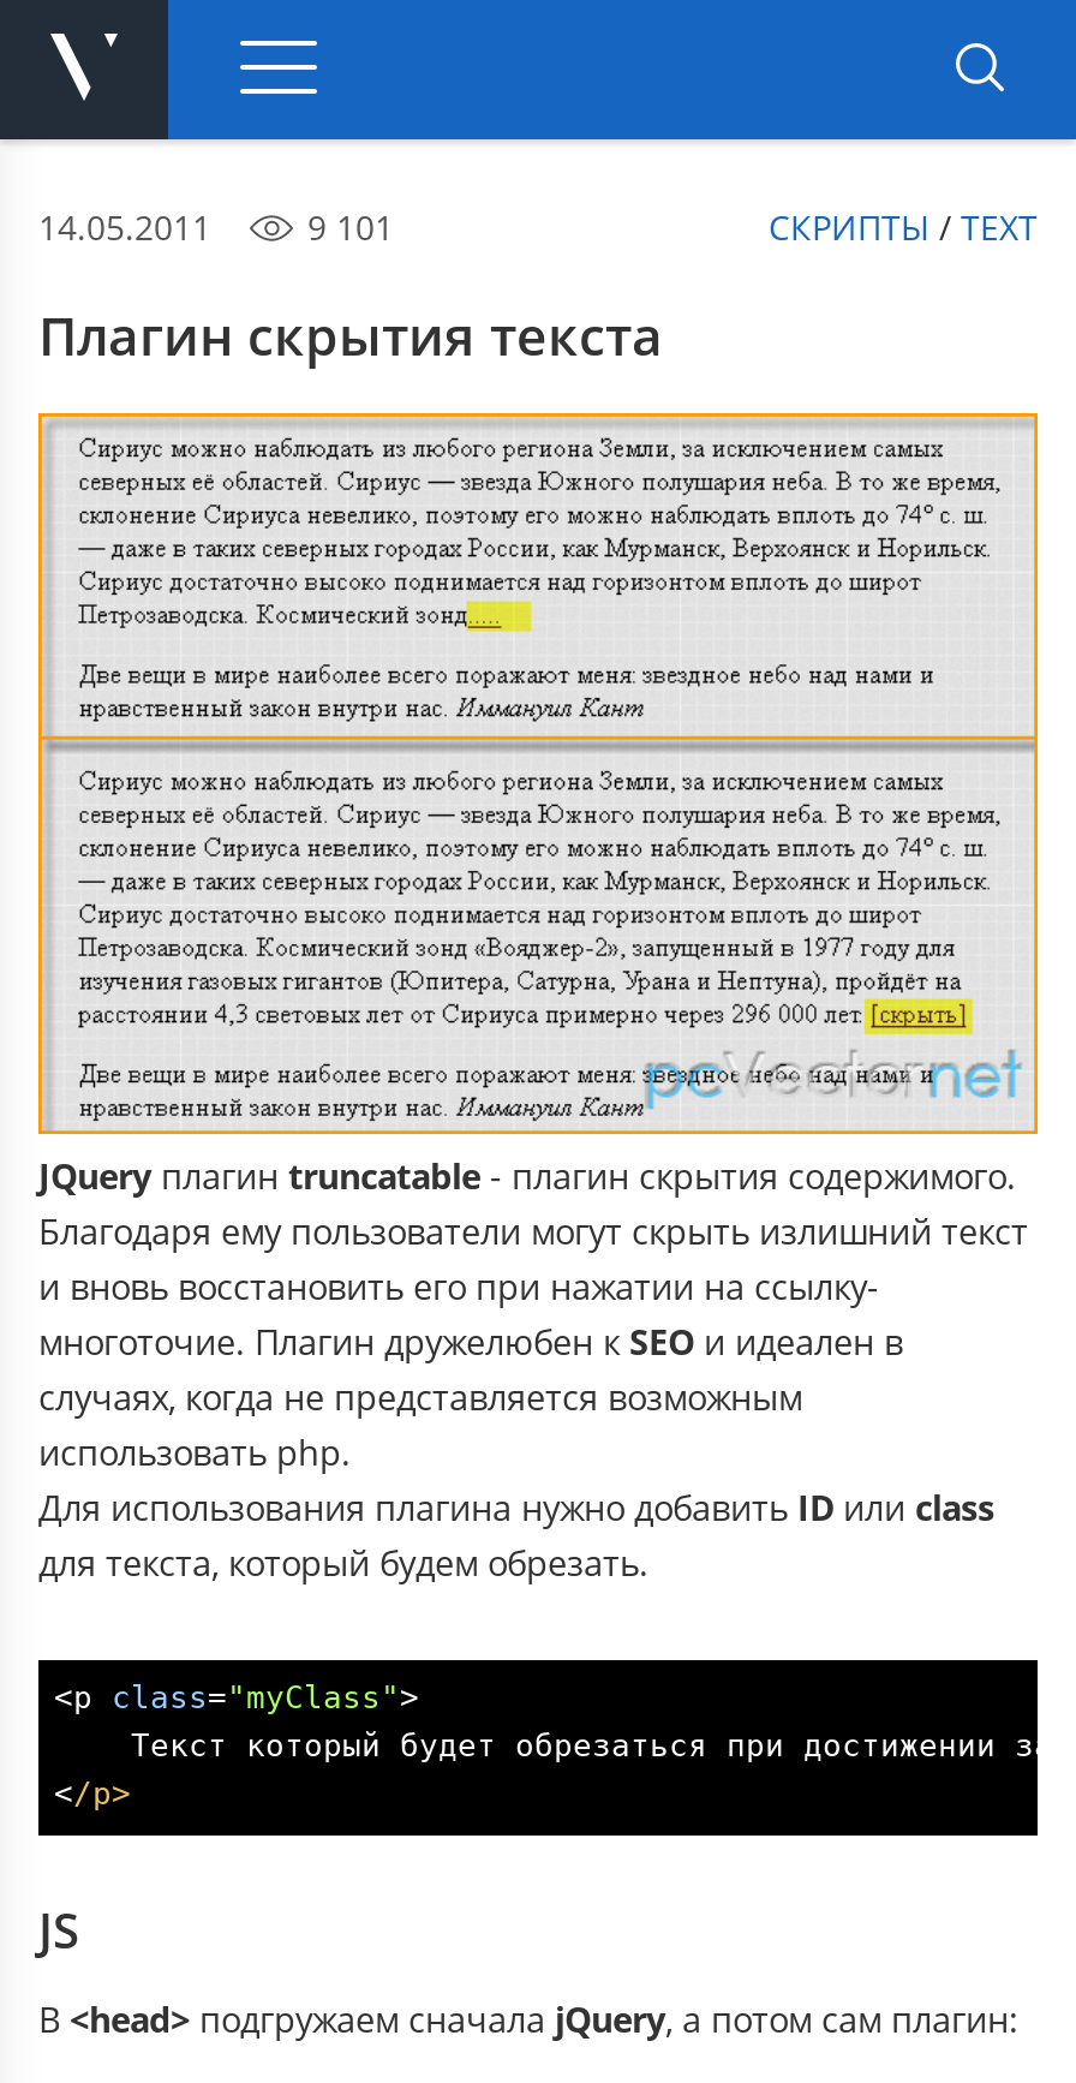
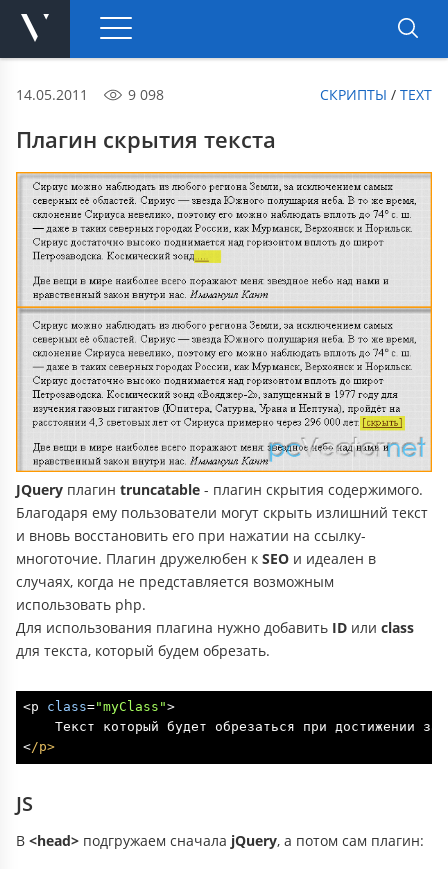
[38,204,394,250] 14.05.2011 9 101 -> [16,85,164,104] 14.05.2011 9 098

